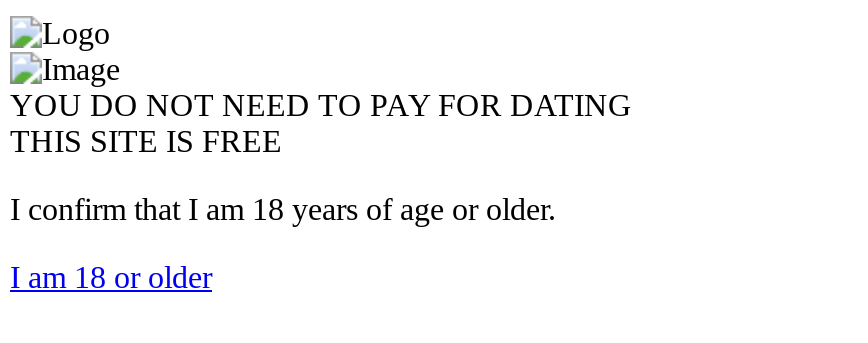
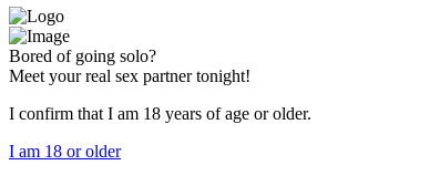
[10,88,632,158] YOU DO NOT NEED TO PAY FOR DATING | THIS SITE IS FREE -> [9,46,250,85] Bored of going solo? | Meet your real sex partner tonight!

